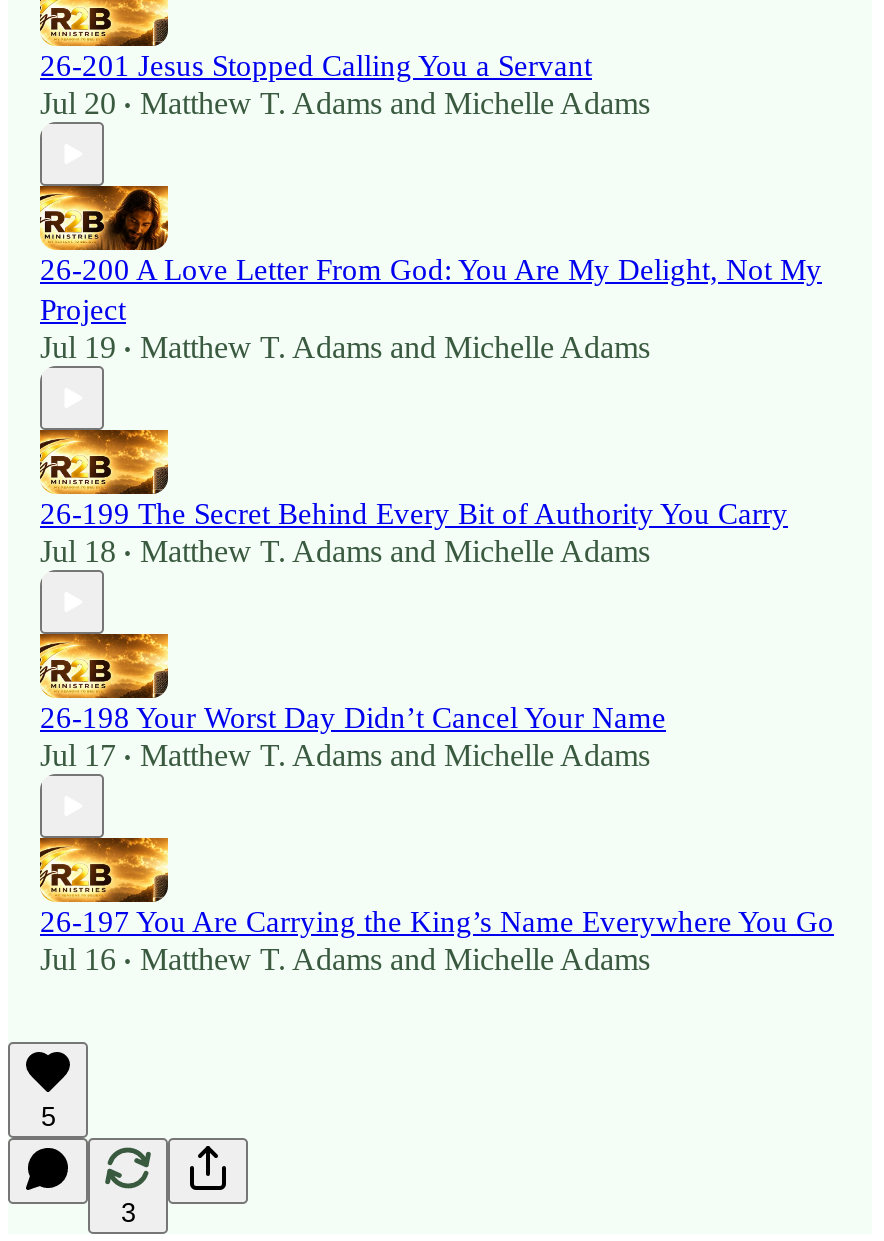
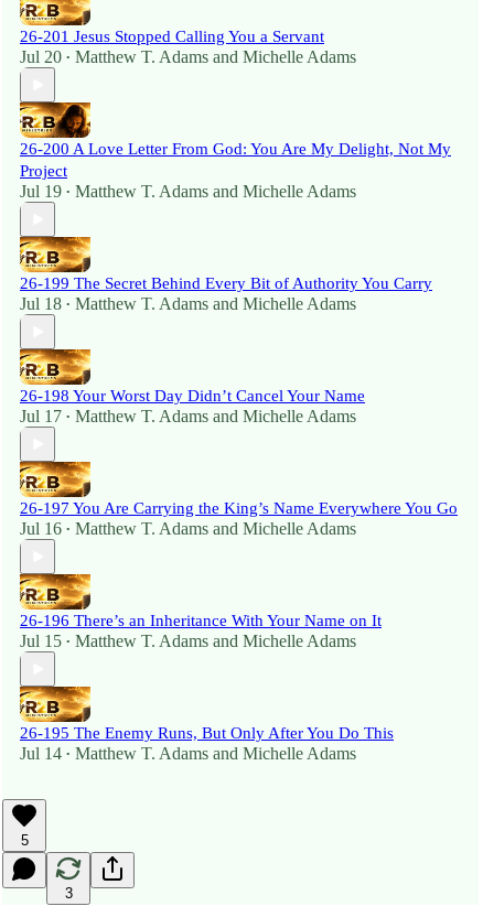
none -> [20,612,382,651] 26-196 There’s an Inheritance With Your Name on It | Jul 15 • Matthew T. Adams and Michelle Adams
none -> [20,725,394,763] 26-195 The Enemy Runs, But Only After You Do This | Jul 14 • Matthew T. Adams and Michelle Adams

